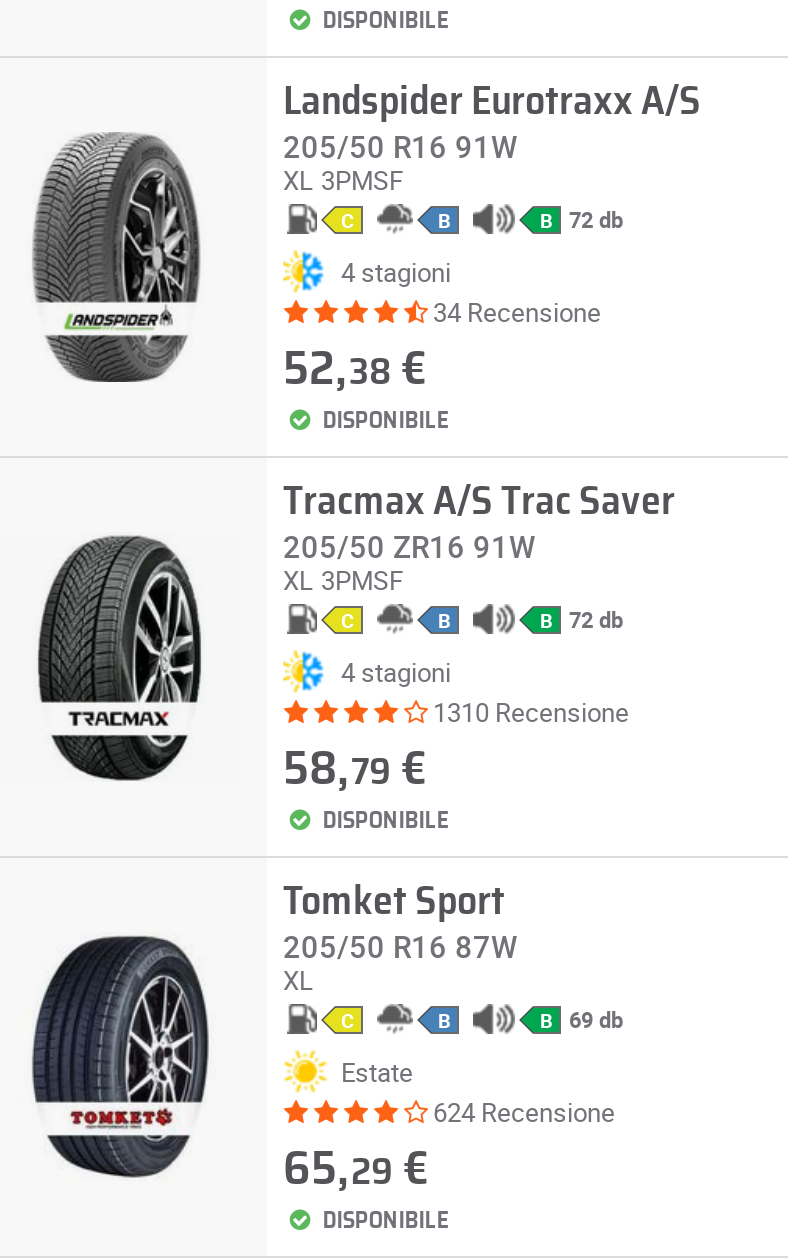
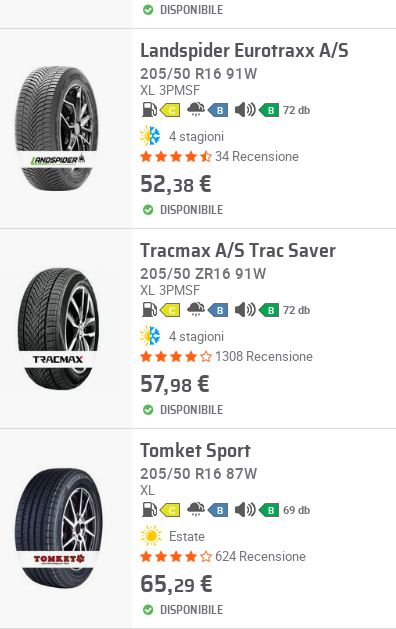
[433,694,629,730] 1310 Recensione -> [215,347,313,365] 1308 Recensione
[283,746,427,794] 58,79 € -> [140,373,210,397] 57,98 €

